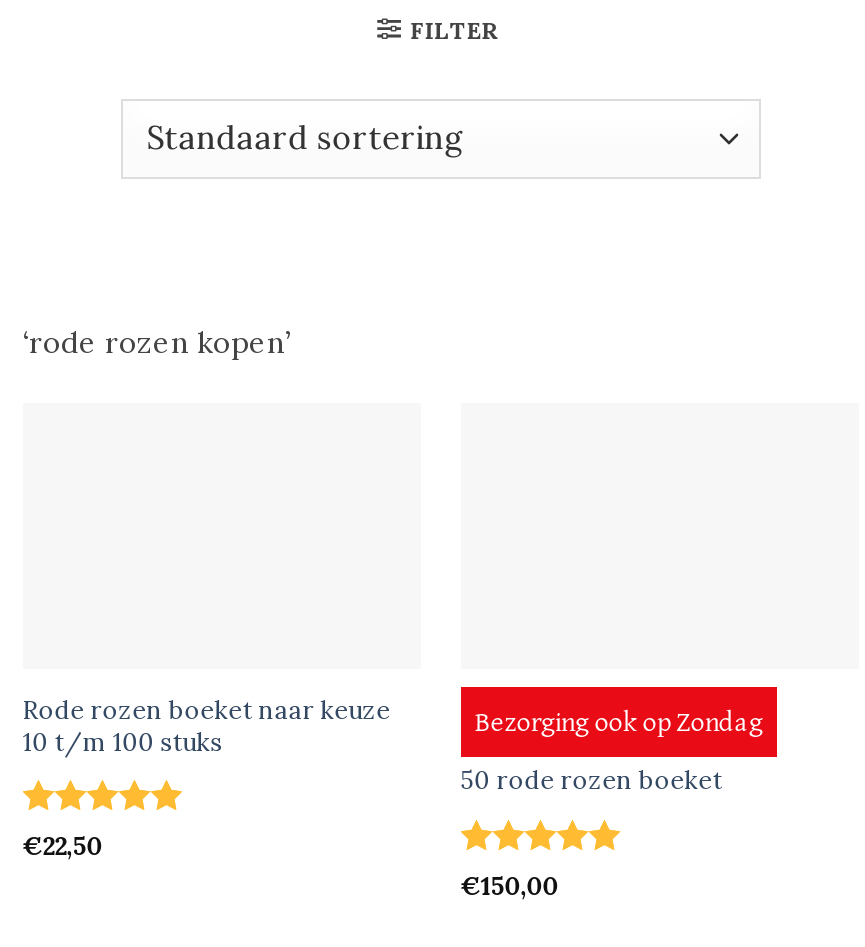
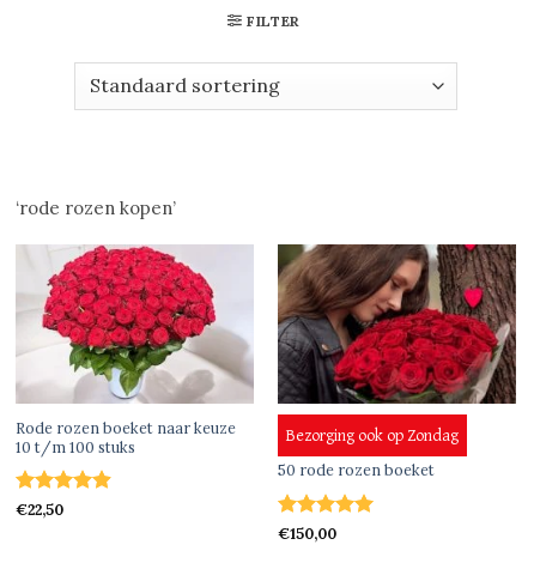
none -> [16,244,254,404] [image]
none -> [277,243,517,405] [image]

